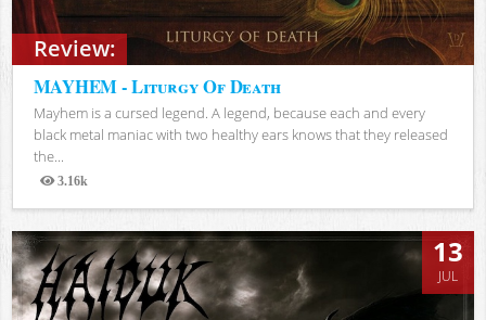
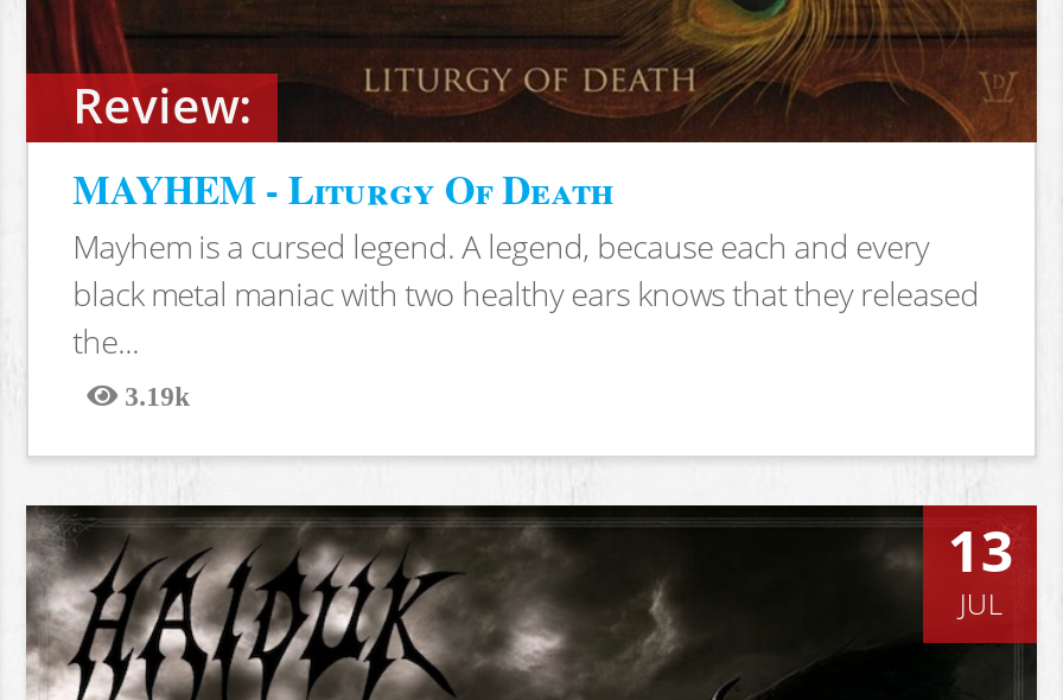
[54,175,88,187] 3.16k -> [118,382,191,408] 3.19k

